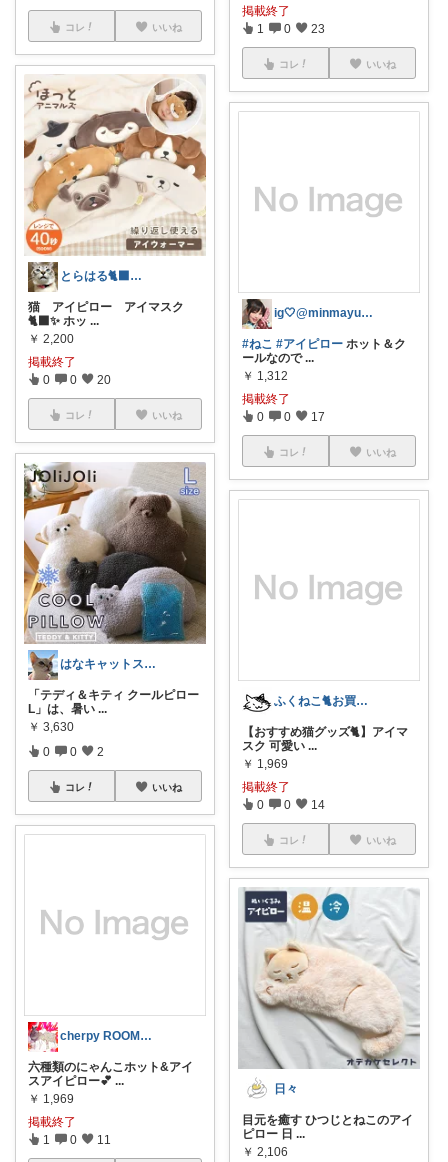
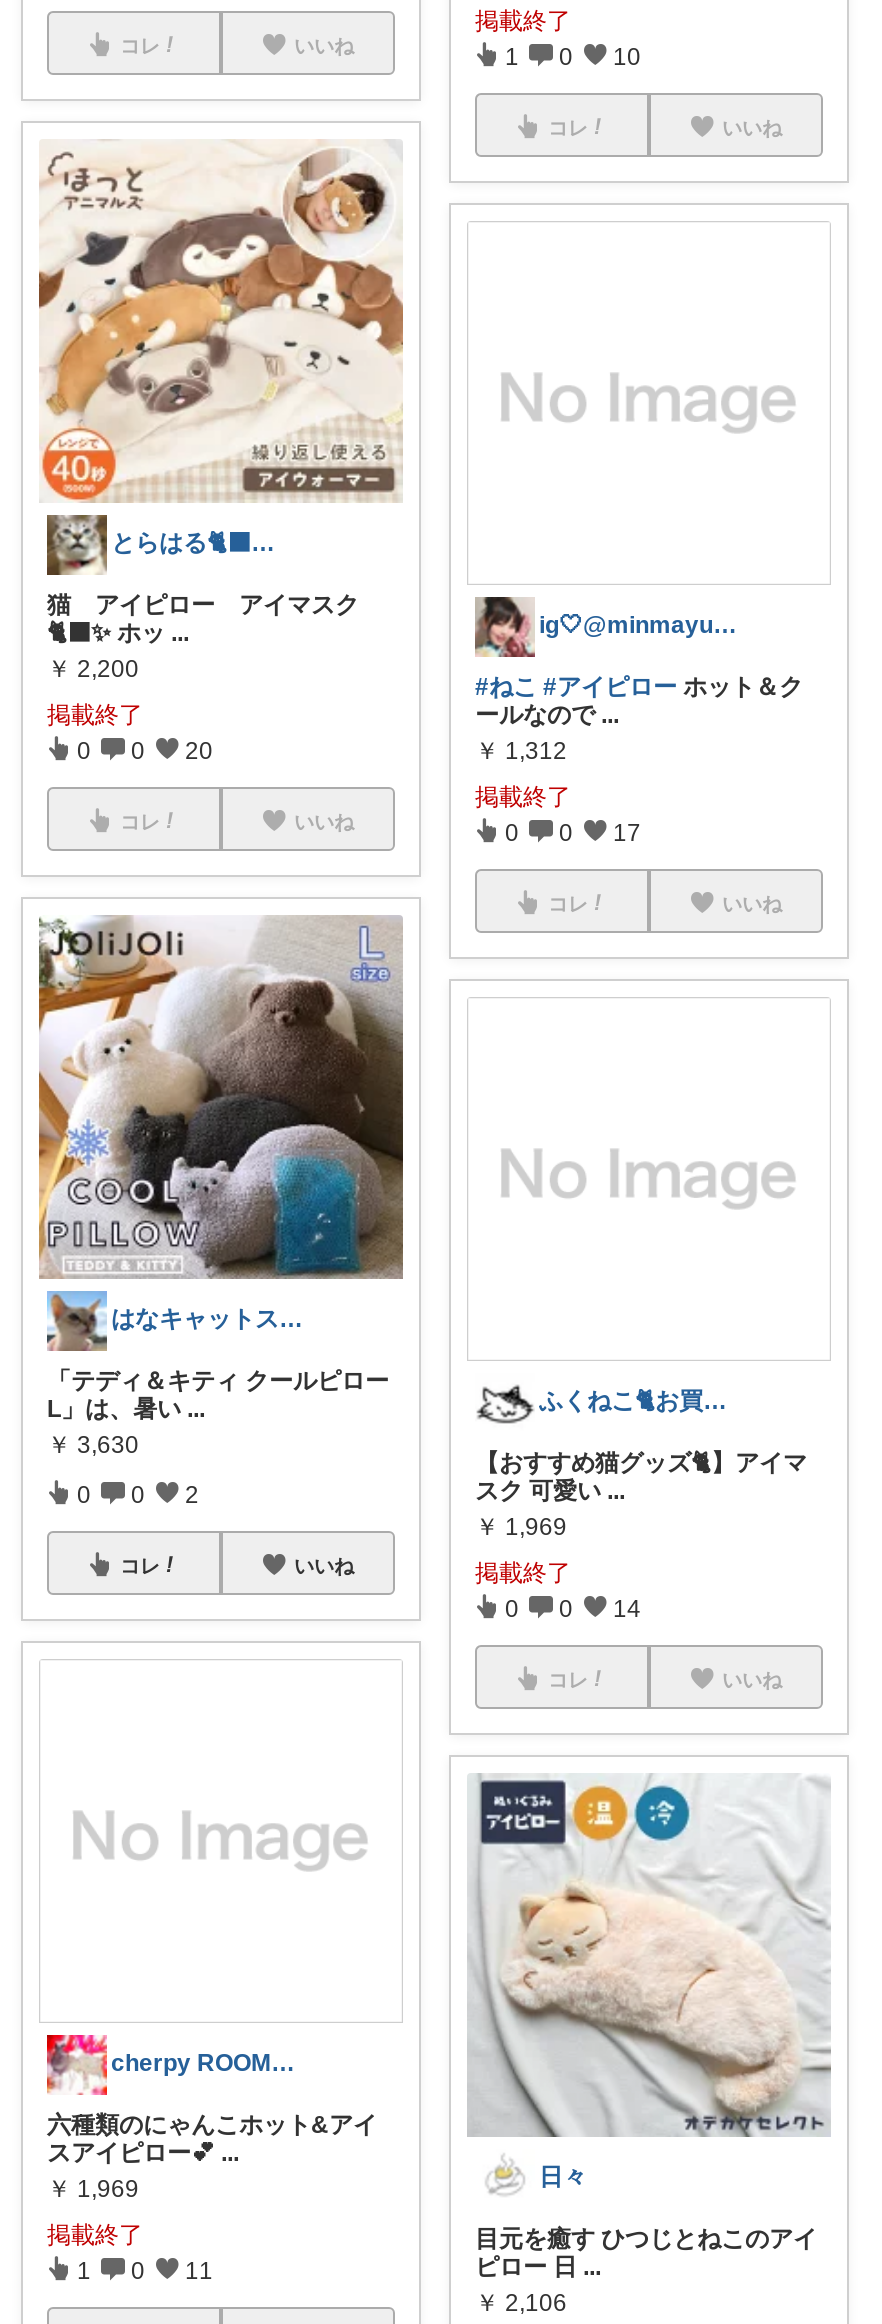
[257,21,325,33] 1 0 23 -> [505,43,641,67] 1 0 10

